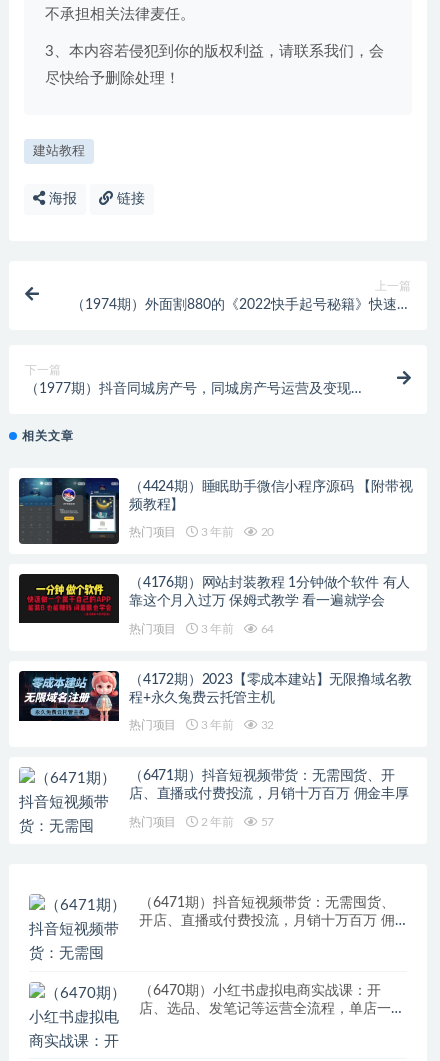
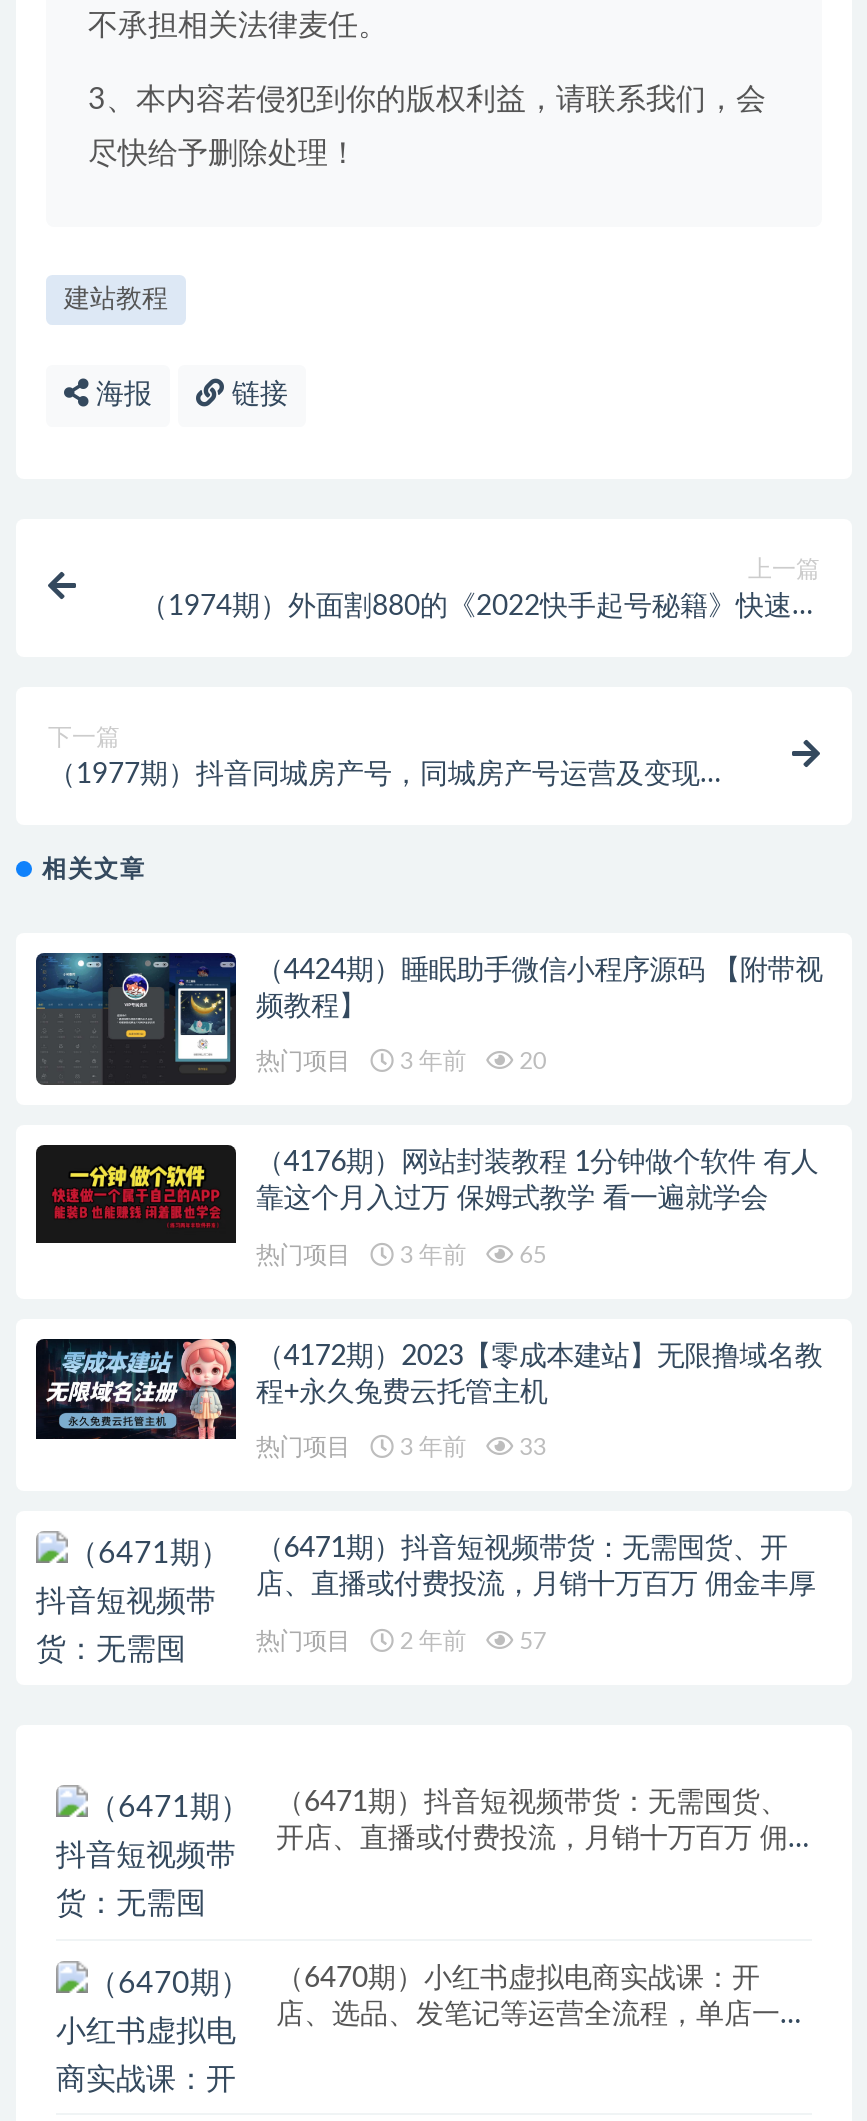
[129,623,274,635] 热门项目 3 年前 64 -> [256,1243,546,1267] 热门项目 3 年前 65
[129,719,274,731] 热门项目 3 年前 32 -> [256,1436,546,1460] 热门项目 3 年前 33

